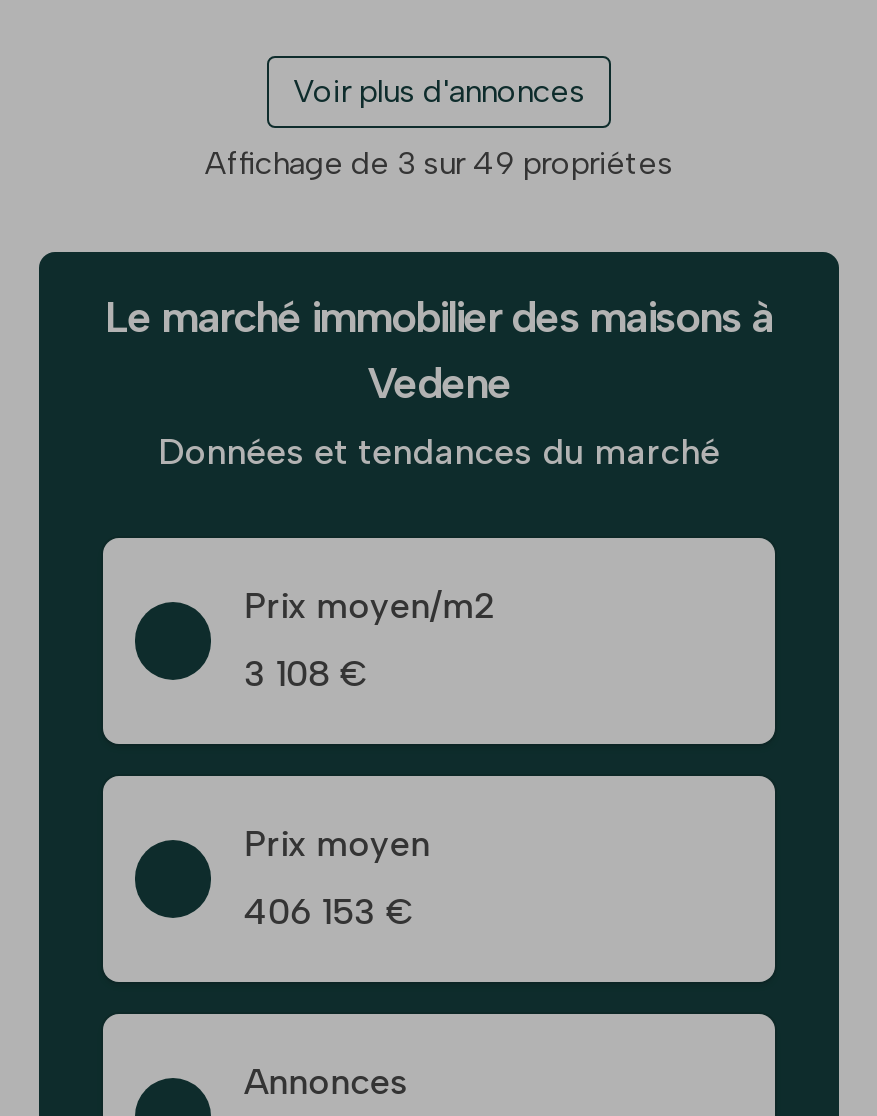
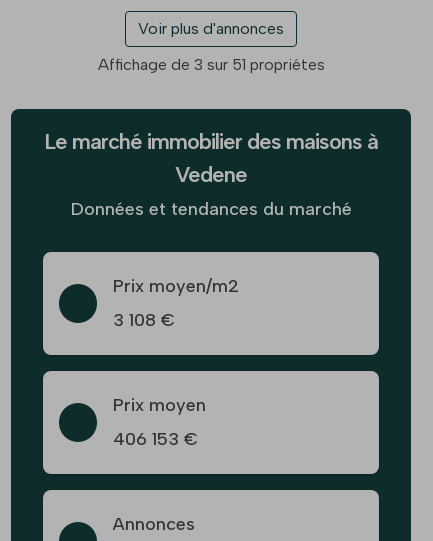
[205,144,673,182] Affichage de 3 sur 49 propriétes -> [97,55,324,74] Affichage de 3 sur 51 propriétes

